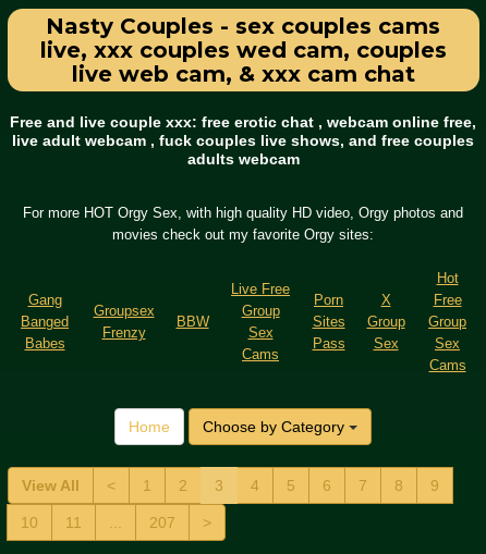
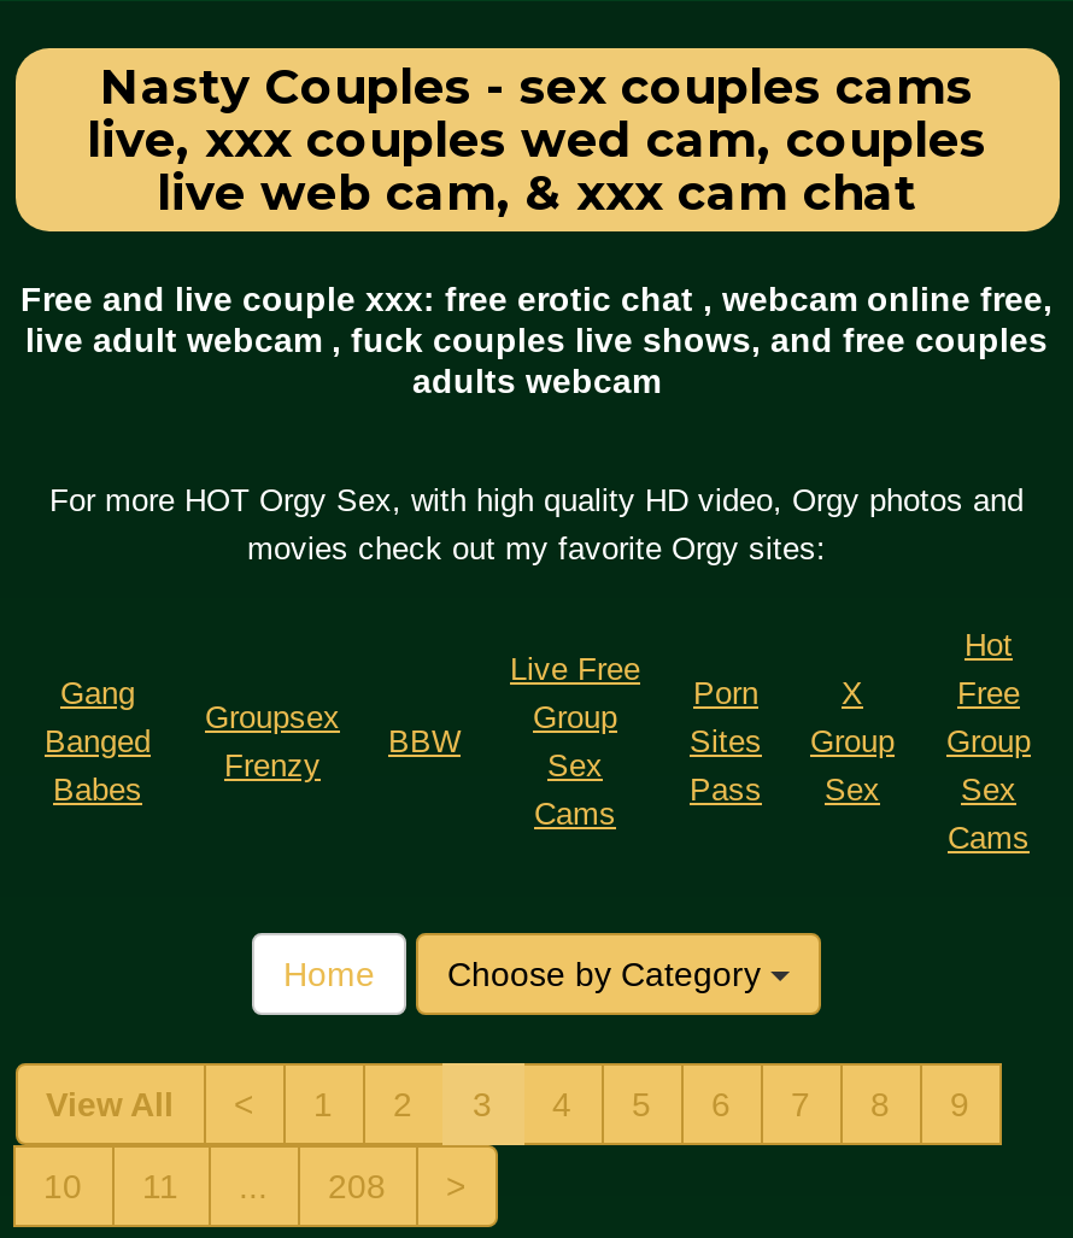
[149,514,175,531] 207 -> [328,1167,386,1205] 208

